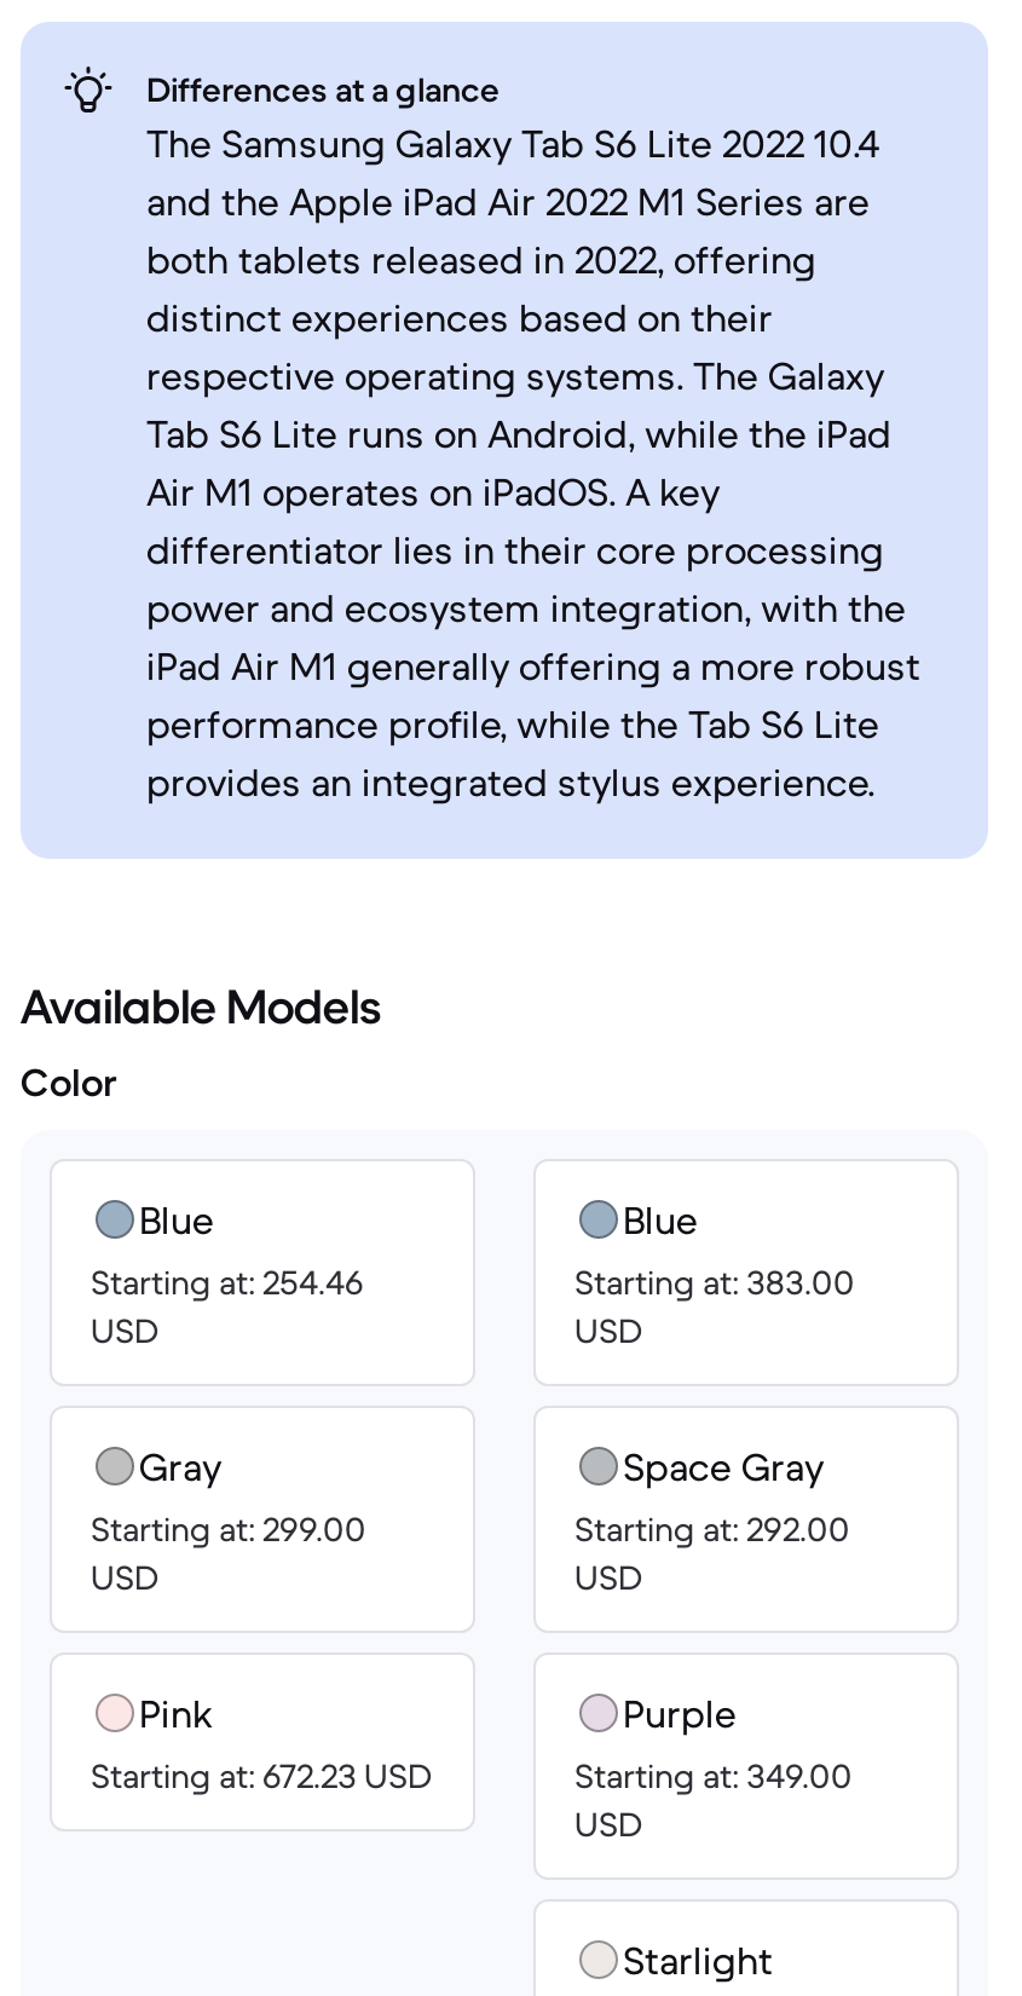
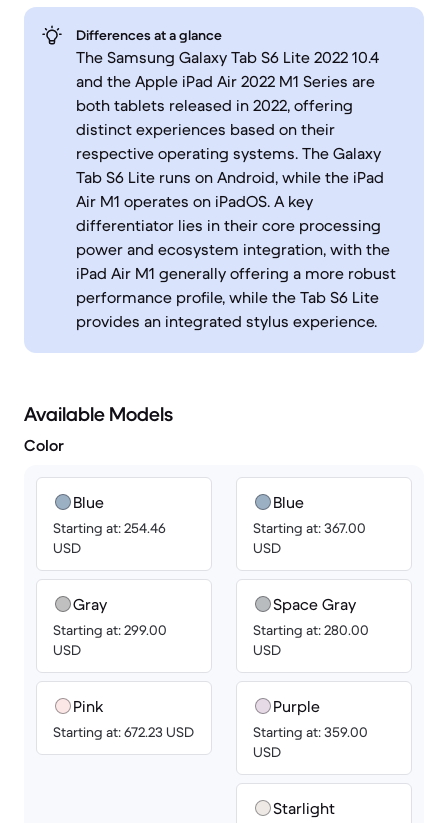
[574,1261,855,1304] Starting at: 383.00 -> [253,519,366,537] Starting at: 367.00
[574,1507,850,1551] Starting at: 292.00 -> [253,621,369,639] Starting at: 280.00
[574,1754,853,1798] Starting at: 349.00 -> [253,723,368,741] Starting at: 359.00

